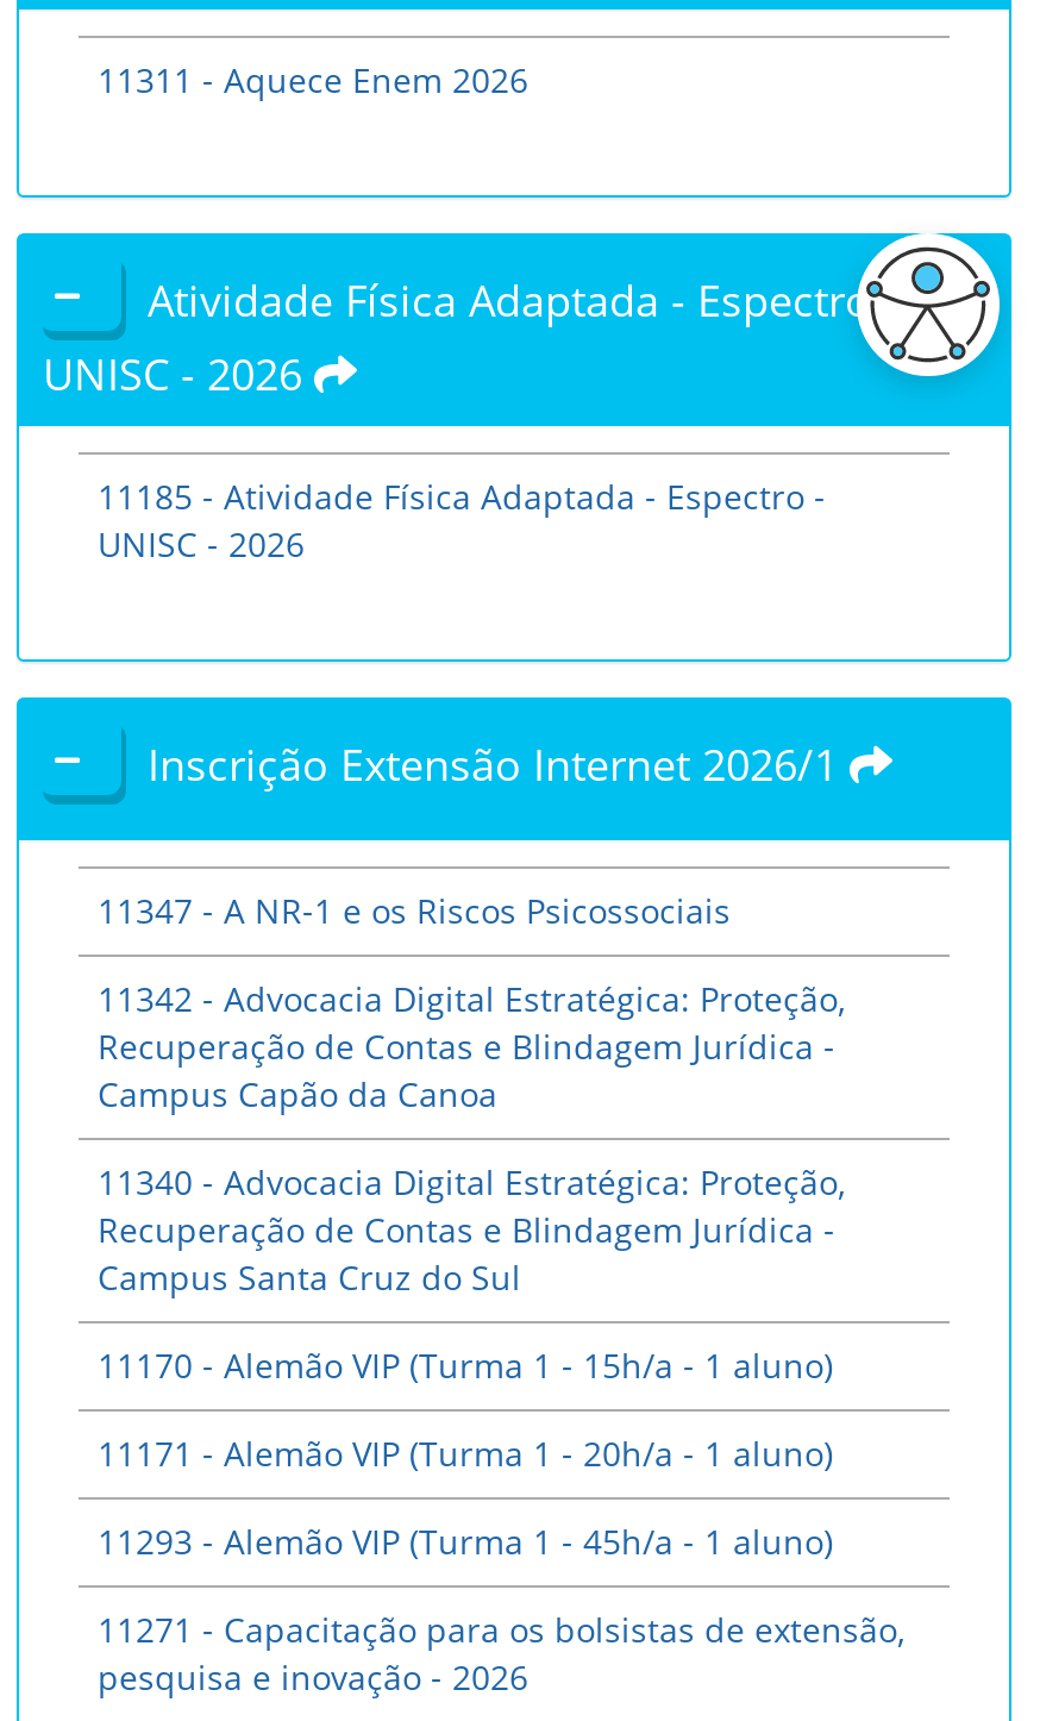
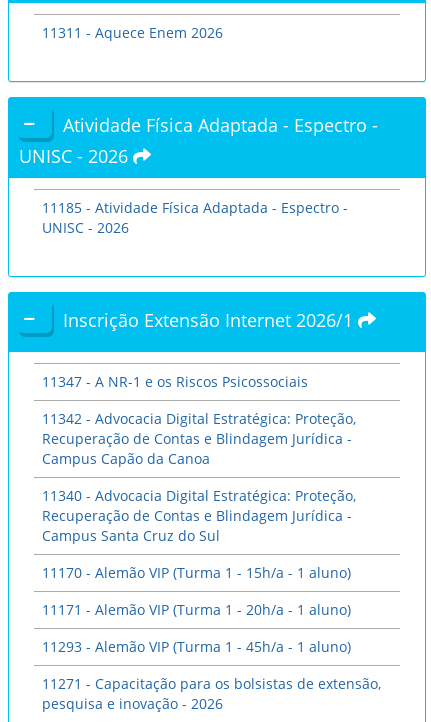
[859,233,1002,378] [image] -> none

